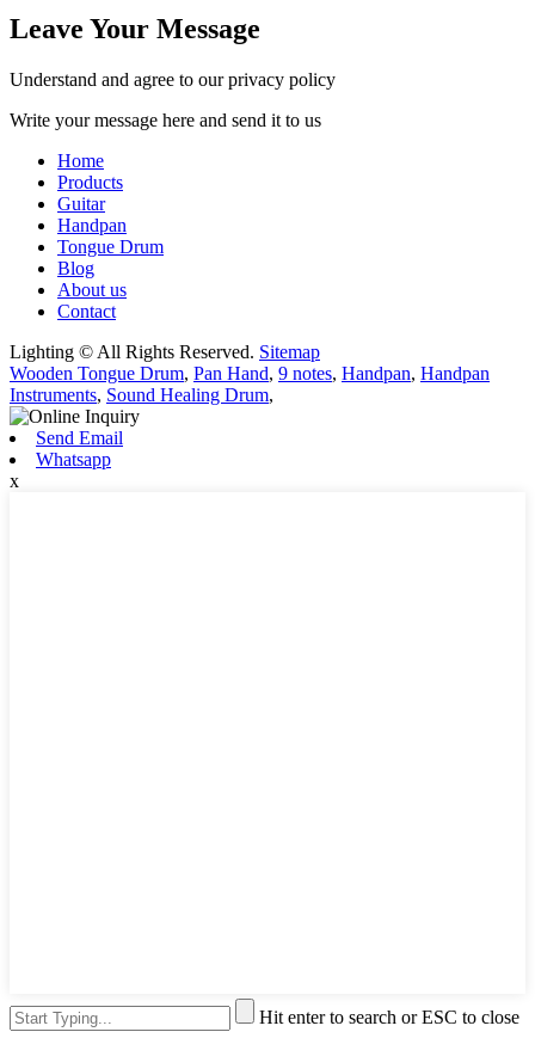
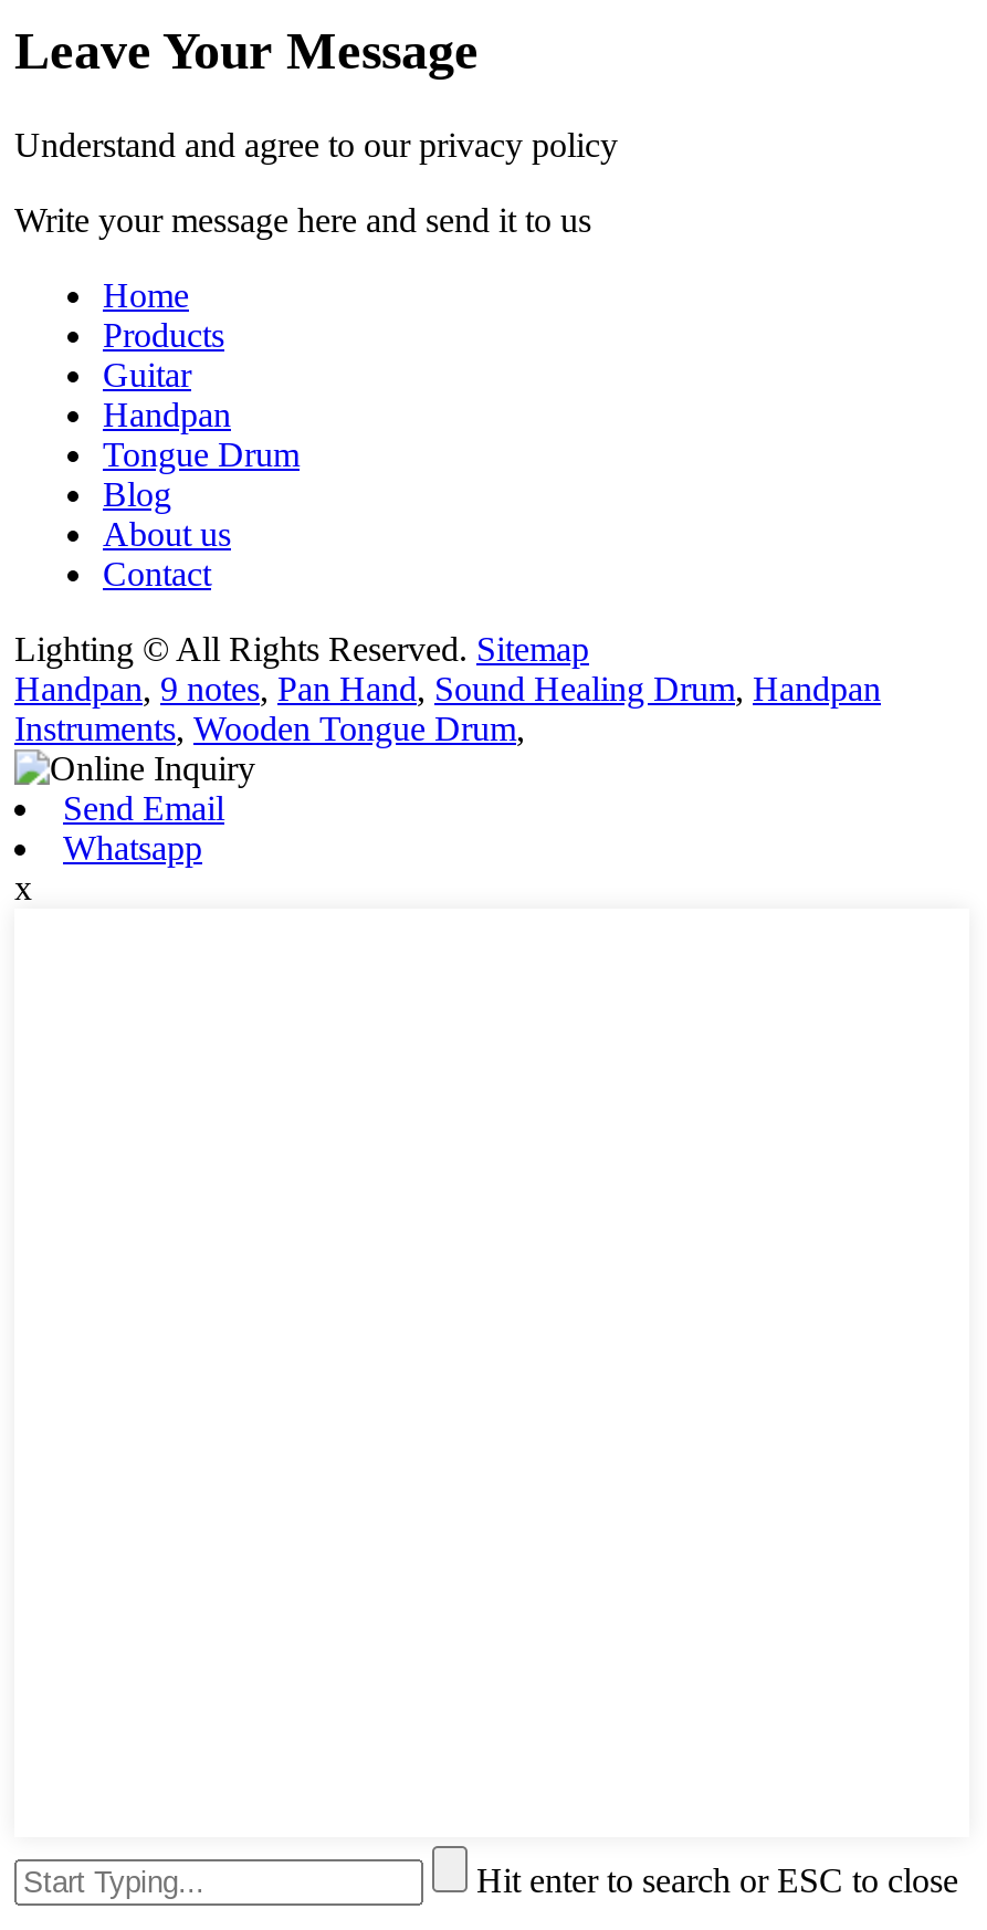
[10,363,490,383] Wooden Tongue Drum, Pan Hand,9 notes, Handpan, Handpan -> [14,669,881,707] Handpan, 9 notes,Pan Hand, Sound Healing Drum, Handpan
[10,384,273,405] Instruments, Sound Healing Drum, -> [14,709,525,747] Instruments, Wooden Tongue Drum,

